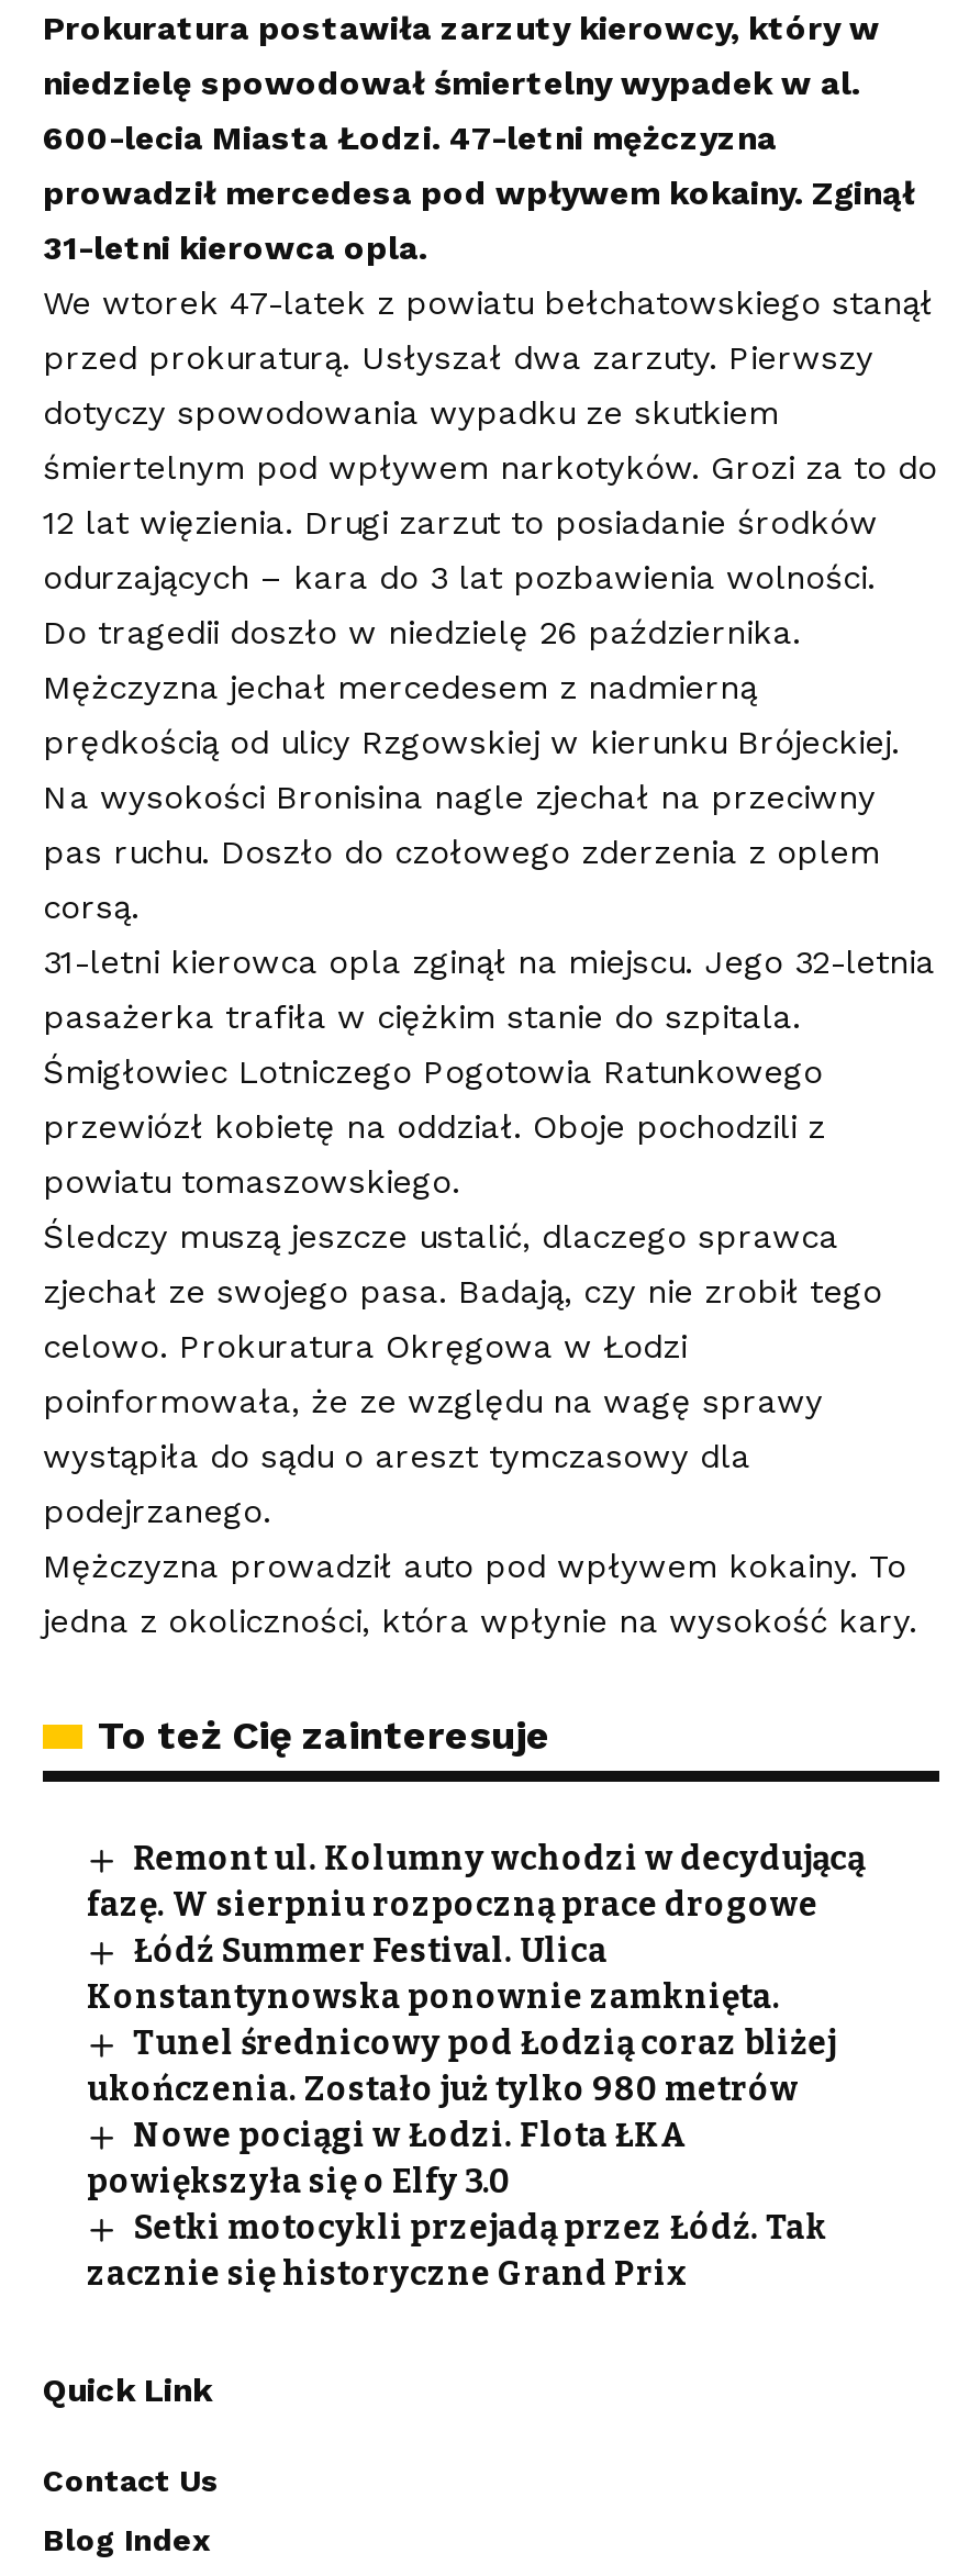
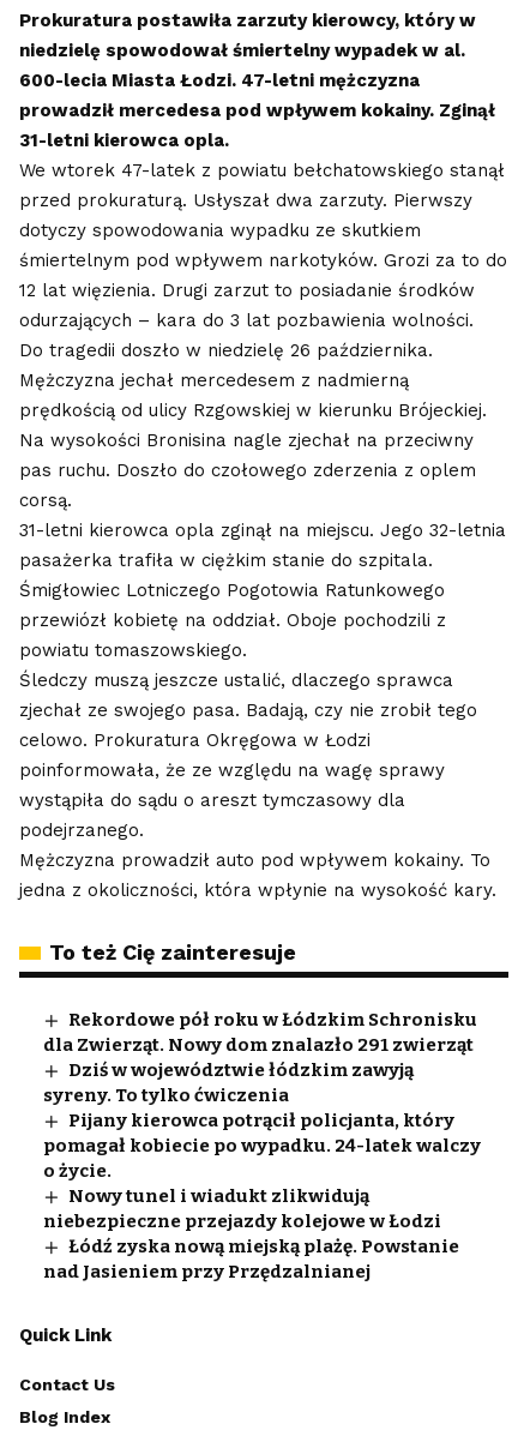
[87,1839,865,2294] Remont ul. Kolumny wchodzi w decydującą | fazę. W sierpniu rozpoczną prace drogowe | Łódź Summer Festival. Ulica | Konstantynowska ponownie zamknięta. | Tunel średnicowy pod Łodzią coraz bliżej | ukończenia. Zostało już tylko 980 metrów | Nowe pociągi w Łodzi. Flota ŁKA | powiększyła się o Elfy 3.0 | Setki motocykli przejadą przez Łódź. Tak | zacznie się historyczne Grand Prix -> [43,1009,481,1283] Rekordowe pół roku w Łódzkim Schronisku | dla Zwierząt. Nowy dom znalazło 291 zwierząt | Dziś w województwie łódzkim zawyją | syreny. To tylko ćwiczenia | Pijany kierowca potrącił policjanta, który | pomagał kobiecie po wypadku. 24-latek walczy | o życie. | Nowy tunel i wiadukt zlikwidują | niebezpieczne przejazdy kolejowe w Łodzi | Łódź zyska nową miejską plażę. Powstanie | nad Jasieniem przy Przędzalnianej

